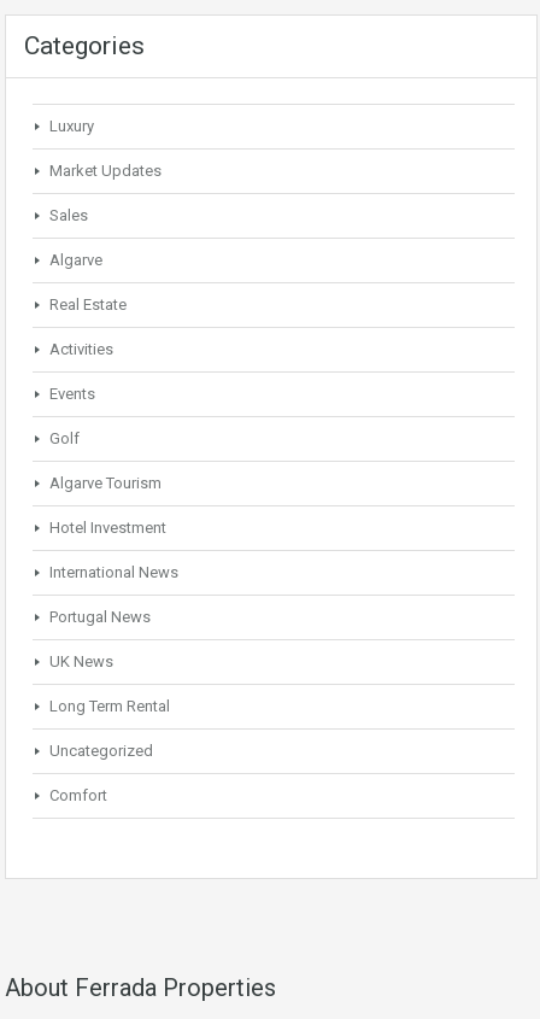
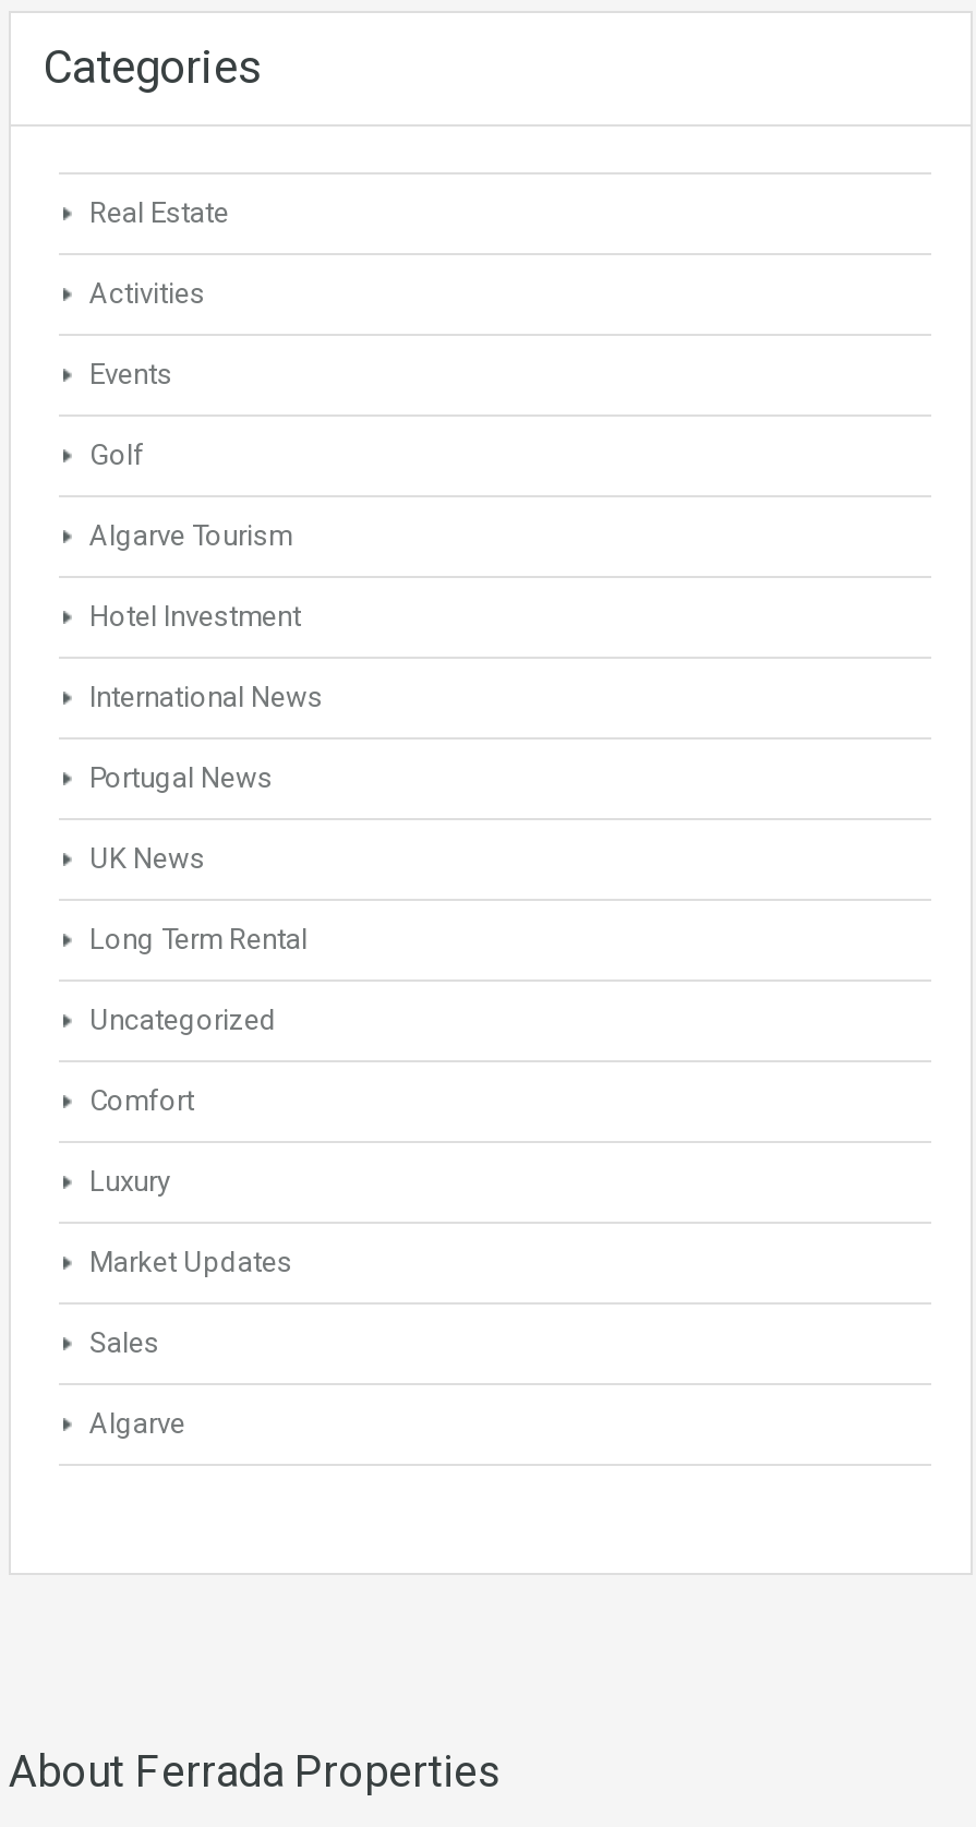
moved [49,117,162,269] -> [89,1164,292,1439]: Luxury | Market Updates | Sales | Algarve
moved [49,295,178,804] -> [89,195,323,1116]: Real Estate | Activities | Events | ... | Uncategorized | Comfort

